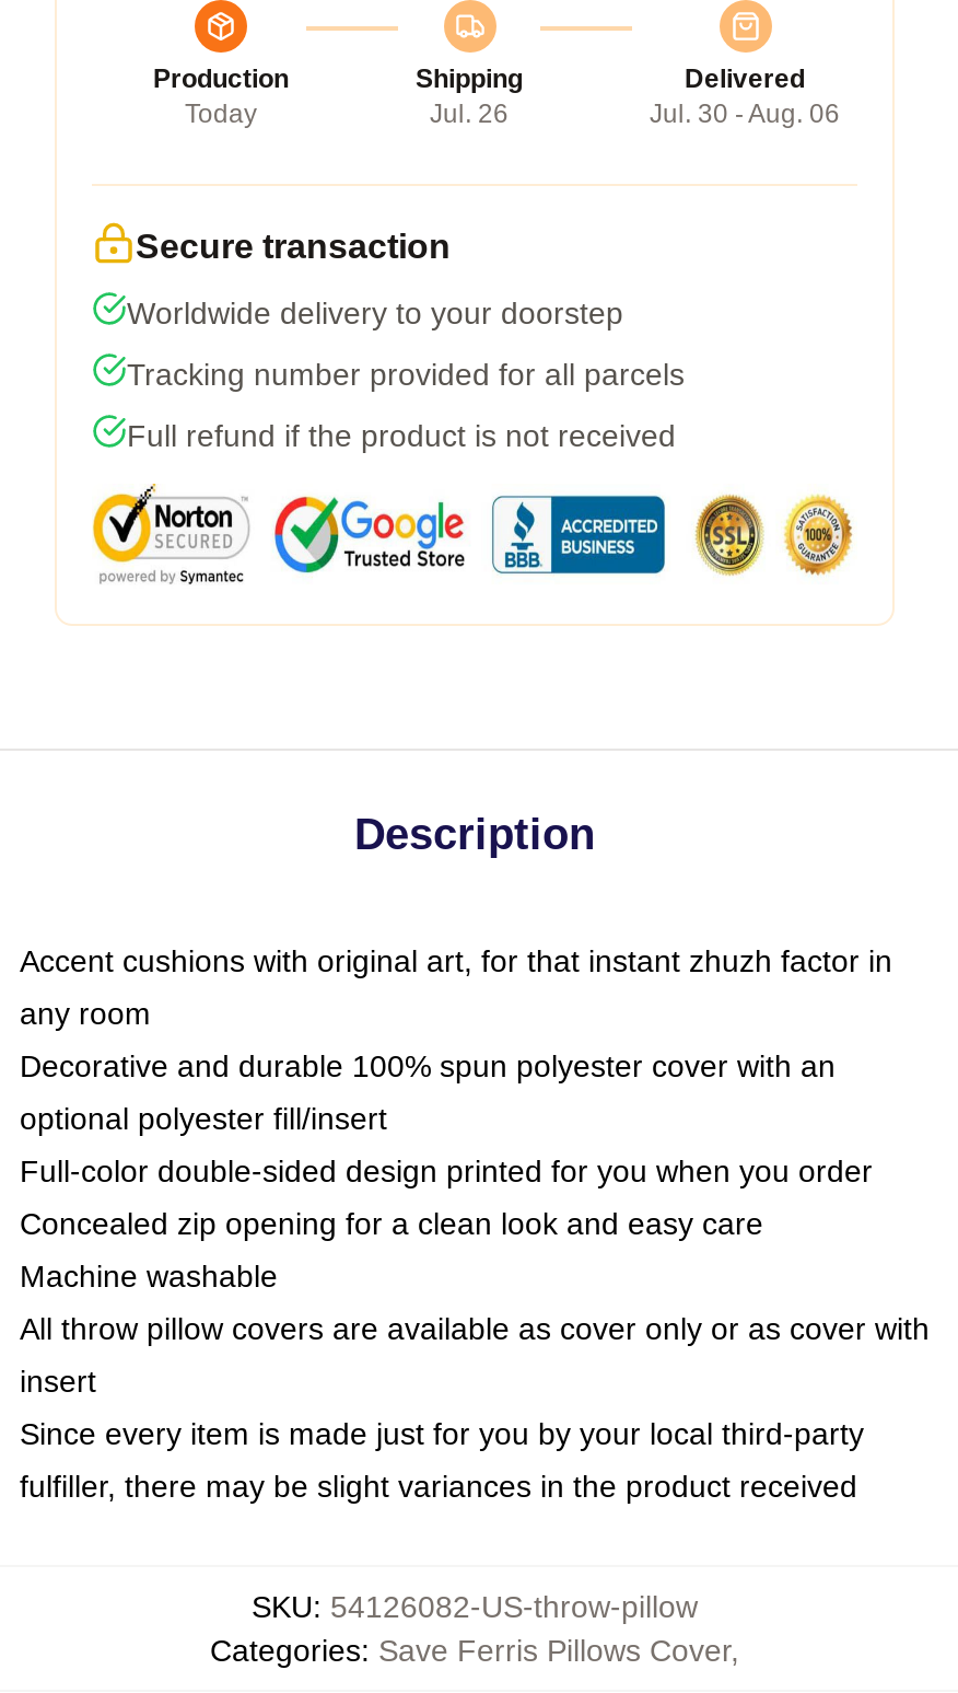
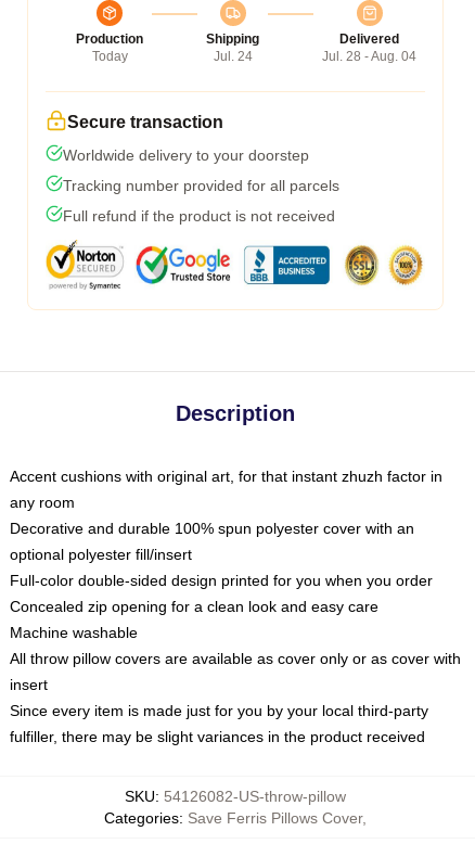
[430,98,509,128] Jul. 26 -> [213,48,252,64] Jul. 24
[650,98,840,128] Jul. 30 - Aug. 06 -> [322,48,416,64] Jul. 28 - Aug. 04

